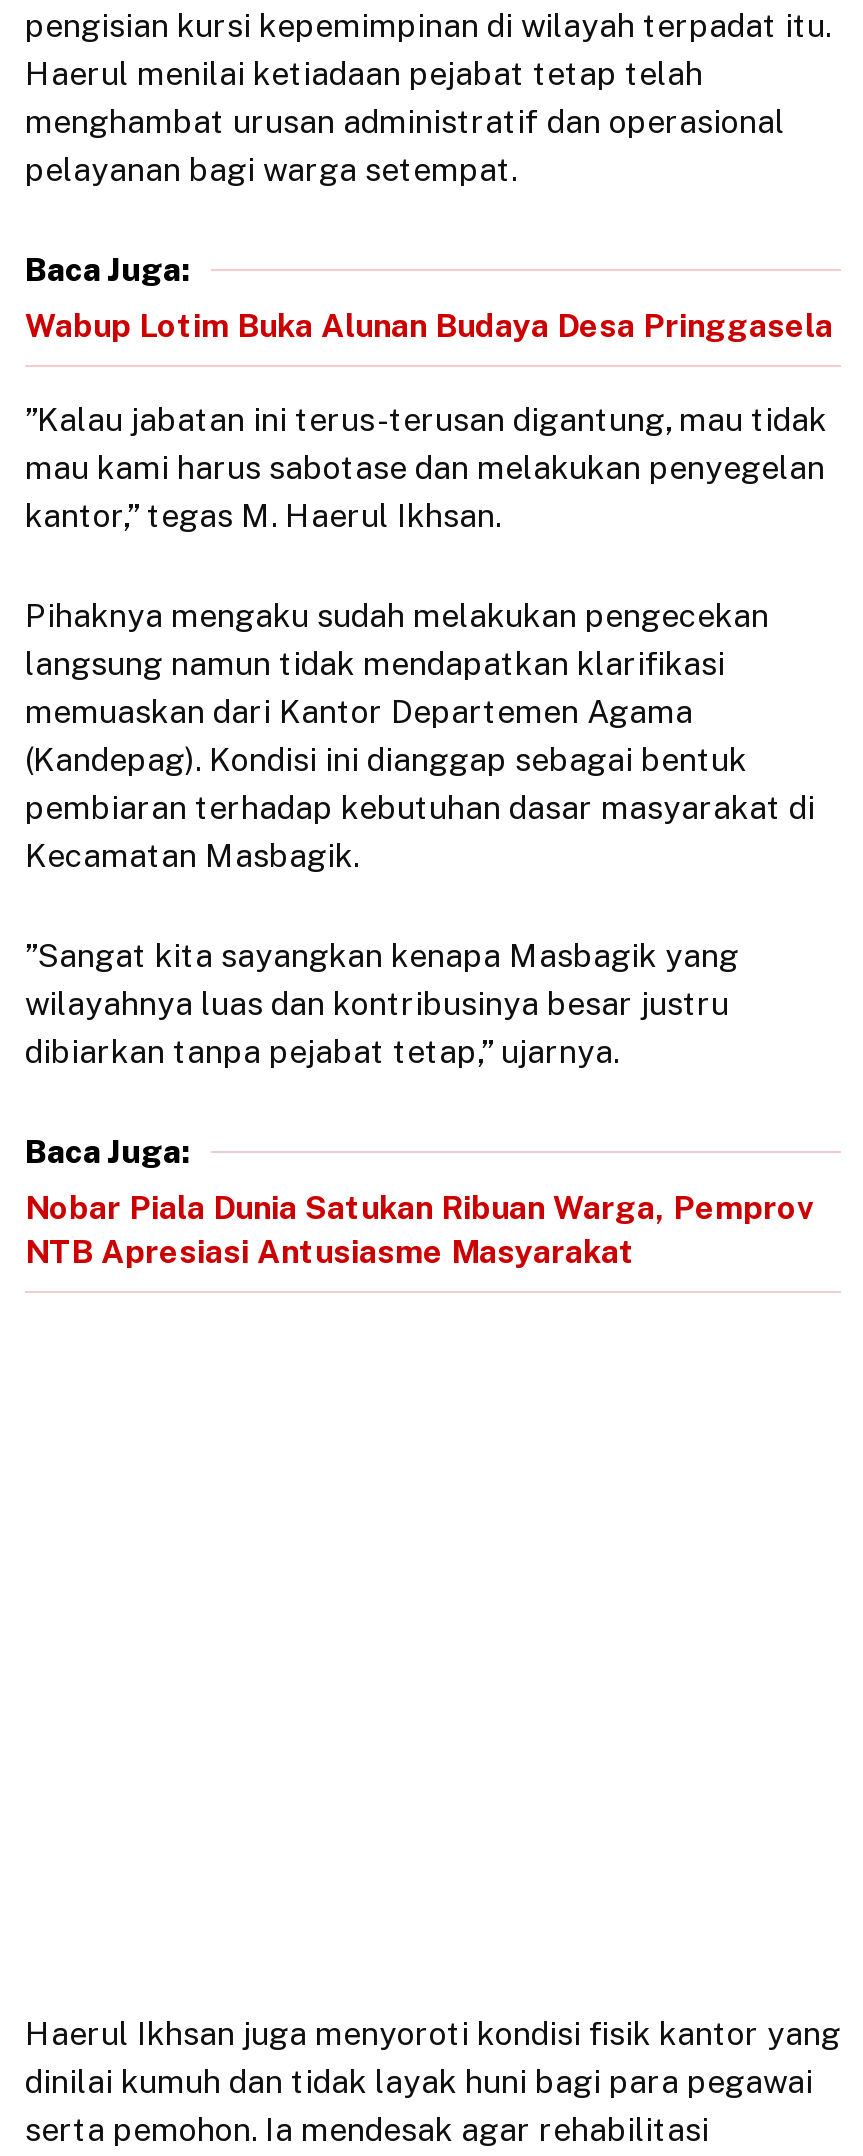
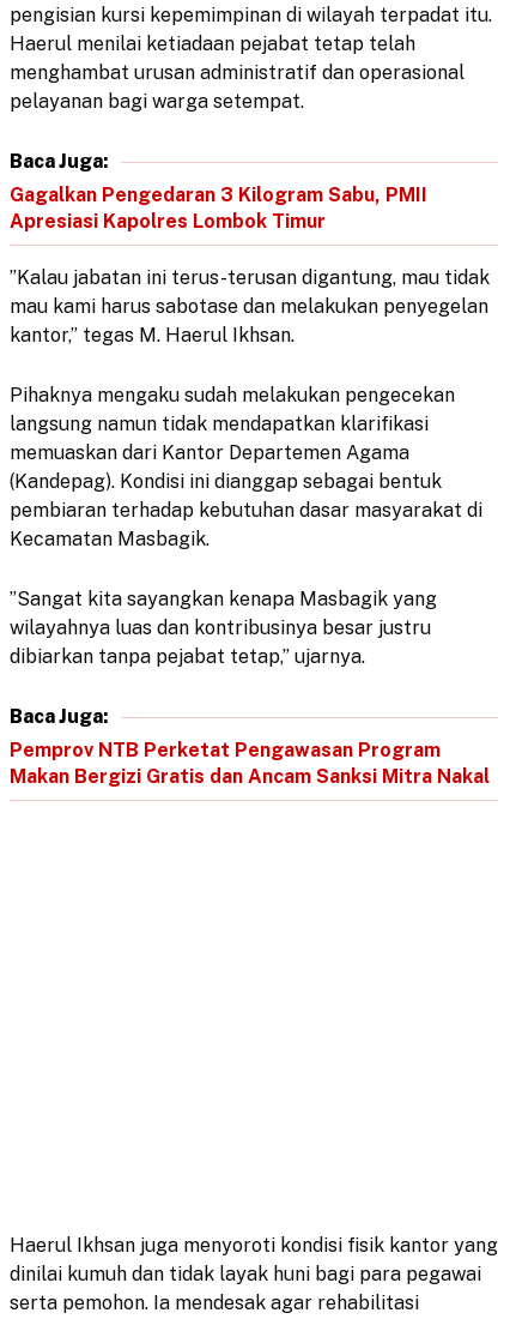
[25,306,833,344] Wabup Lotim Buka Alunan Budaya Desa Pringgasela -> [10,183,427,232] Gagalkan Pengedaran 3 Kilogram Sabu, PMII | Apresiasi Kapolres Lombok Timur
[25,1188,813,1270] Nobar Piala Dunia Satukan Ribuan Warga, Pemprov | NTB Apresiasi Antusiasme Masyarakat -> [10,738,490,788] Pemprov NTB Perketat Pengawasan Program | Makan Bergizi Gratis dan Ancam Sanksi Mitra Nakal

